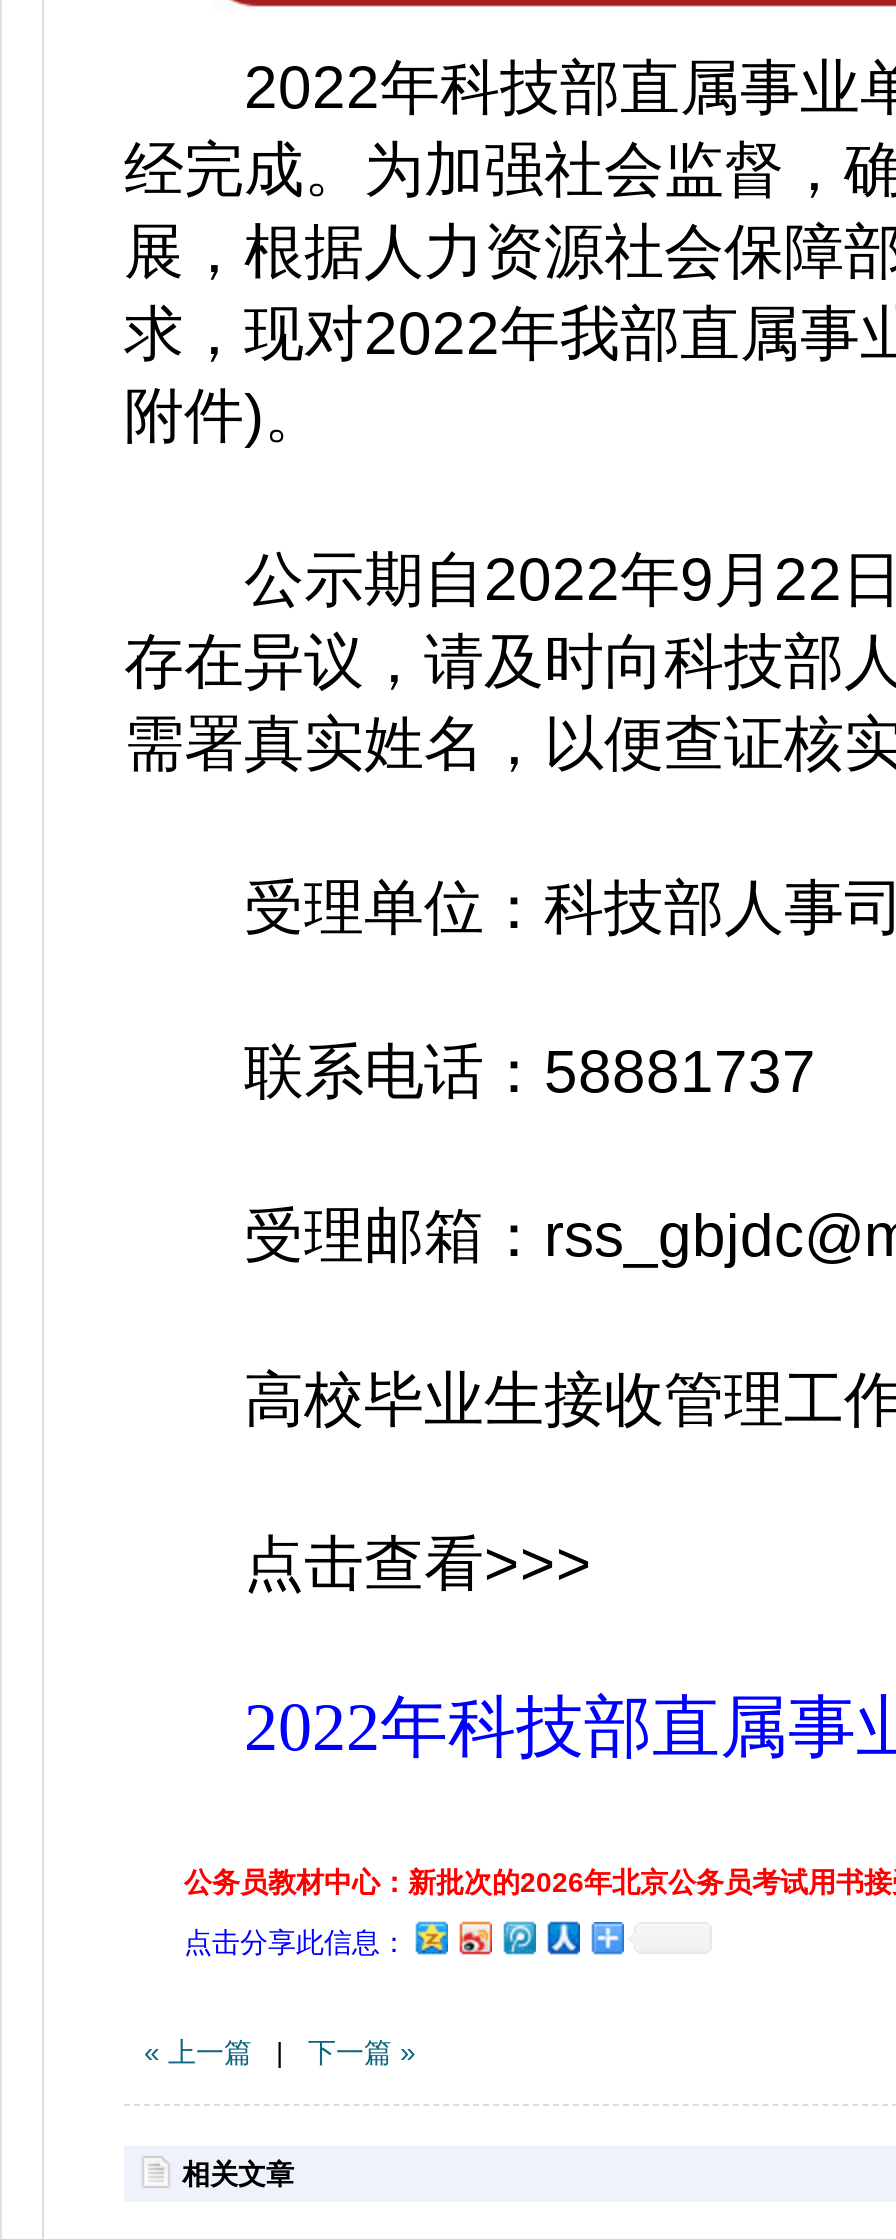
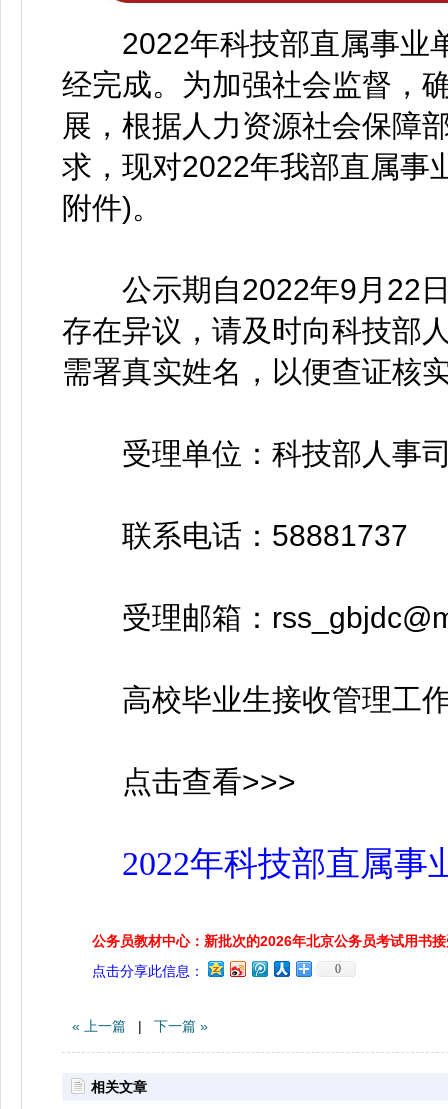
none -> [334,962,340,976] 0

